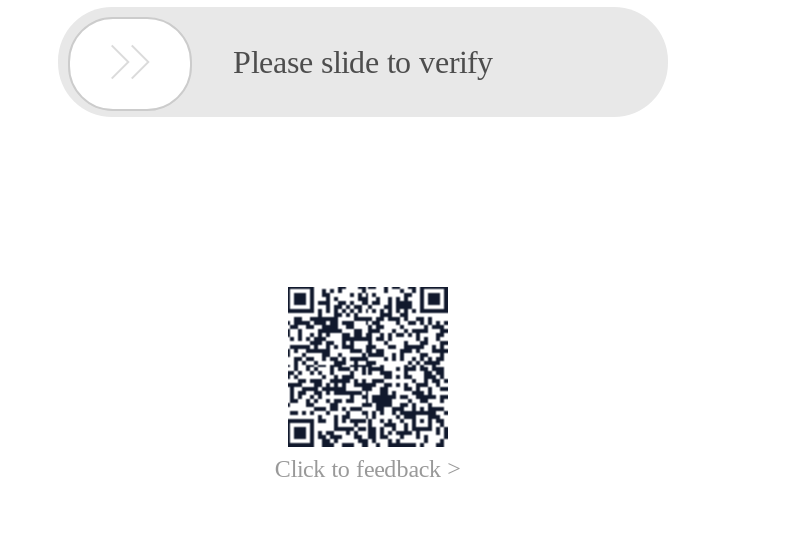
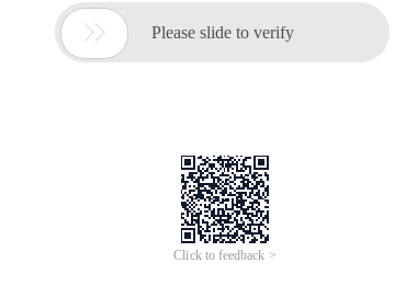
[286,285,450,449] [image] -> [180,156,270,244] [image]

